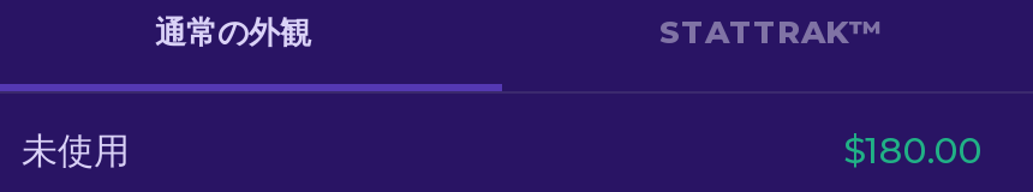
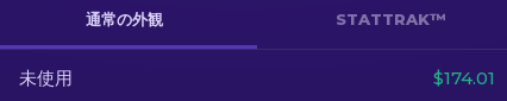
[843,127,983,173] $180.00 -> [433,67,495,89] $174.01

